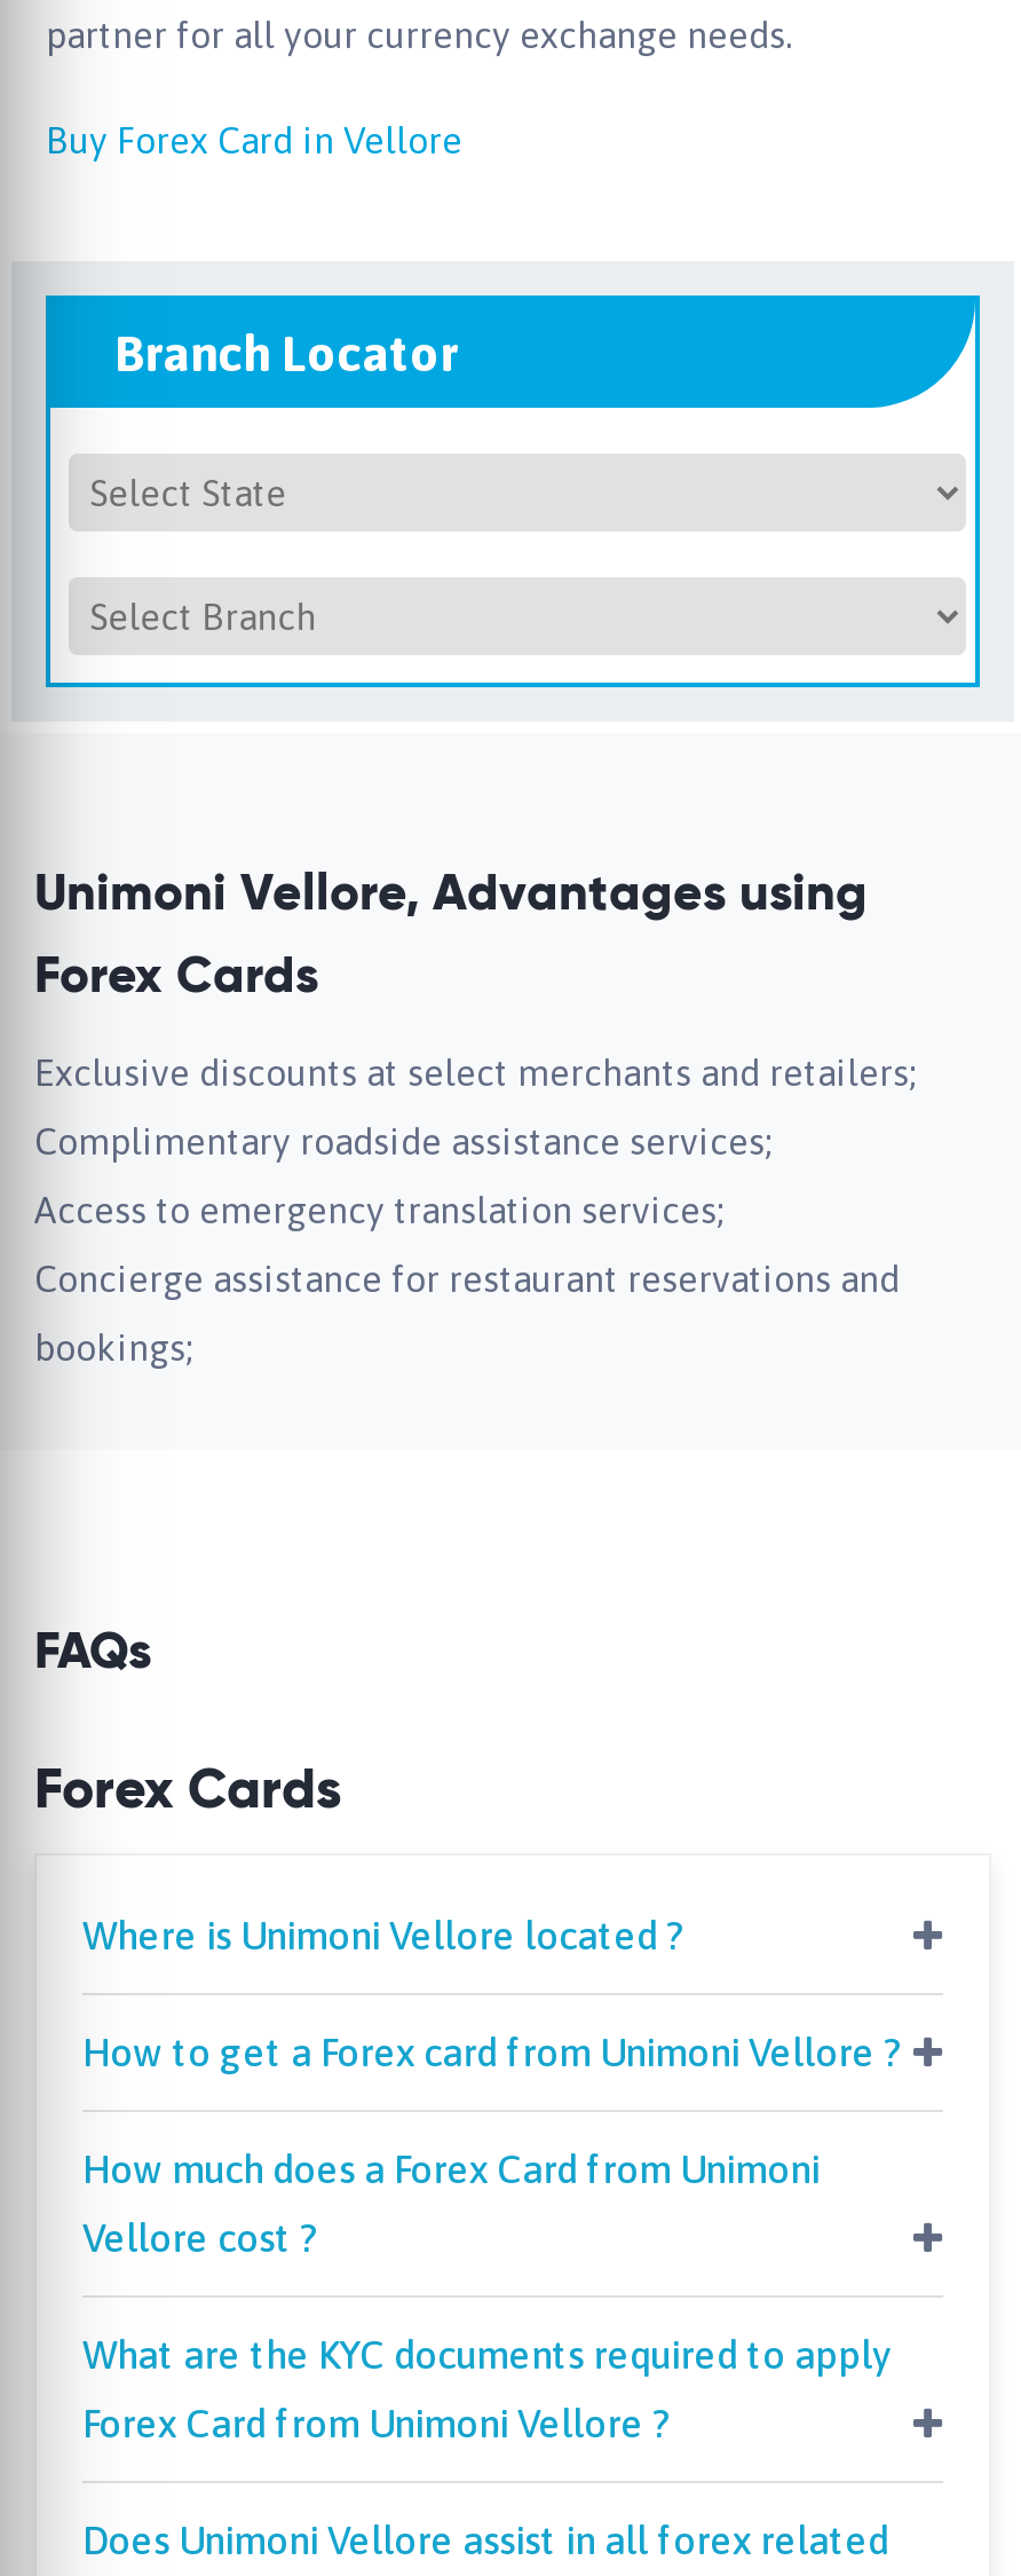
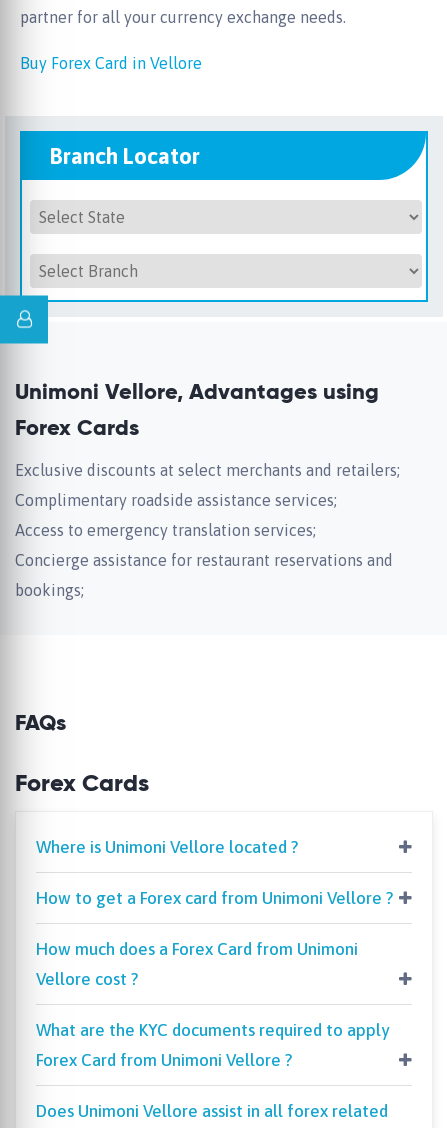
[7,671,110,783] [image] -> [3,294,49,345] [image]

